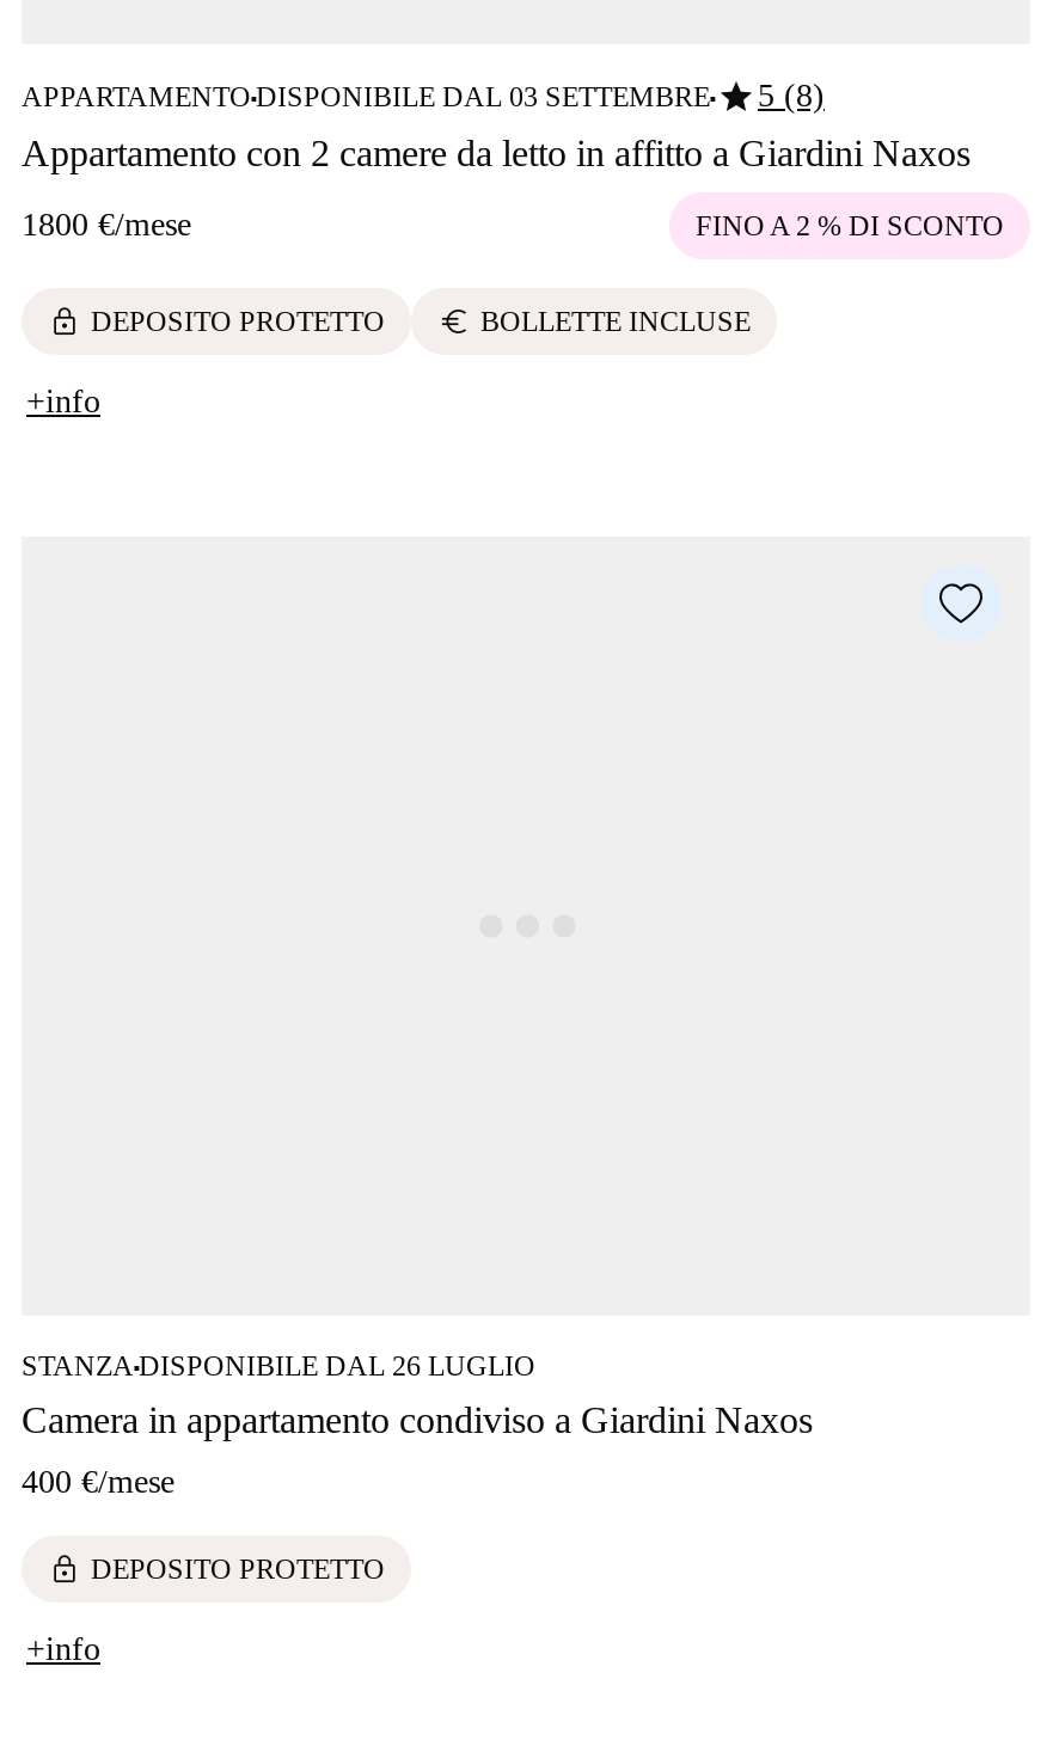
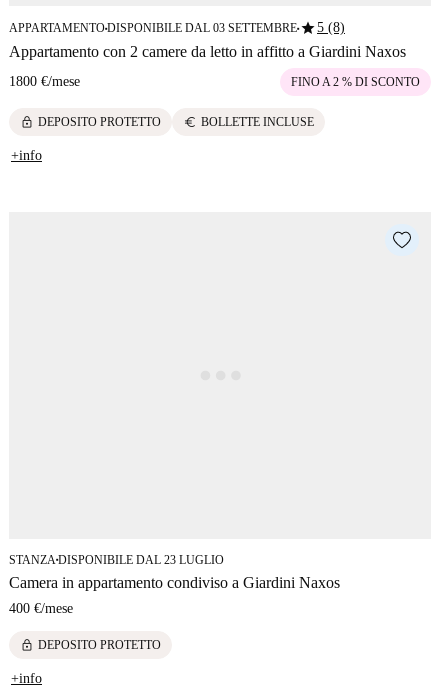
[22,1350,535,1384] STANZA DISPONIBILE DAL 26 LUGLIO -> [9,552,224,566] STANZA DISPONIBILE DAL 23 LUGLIO

